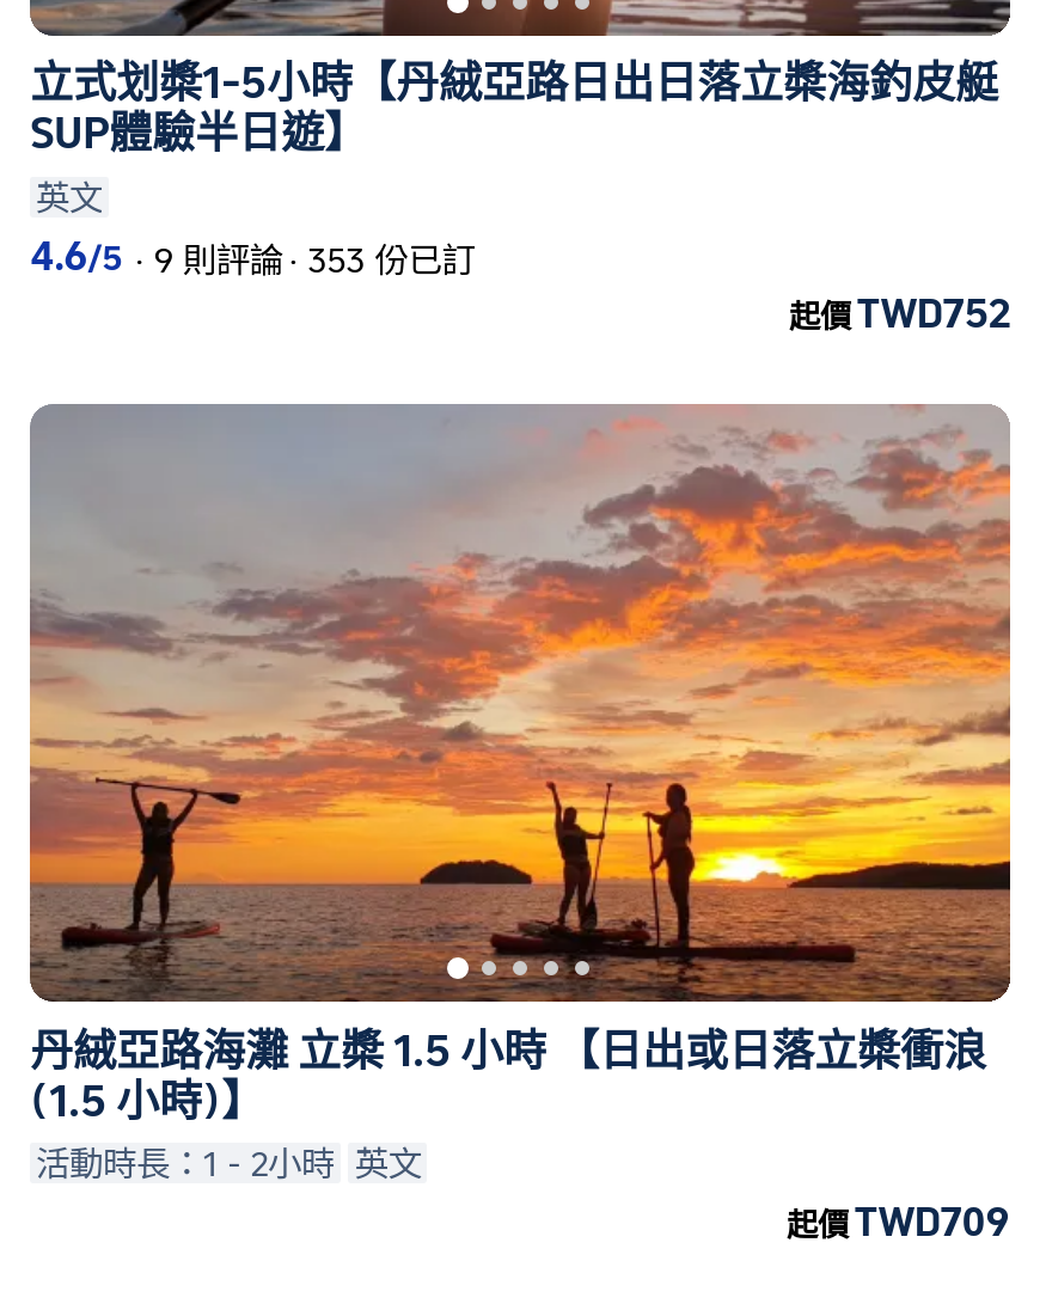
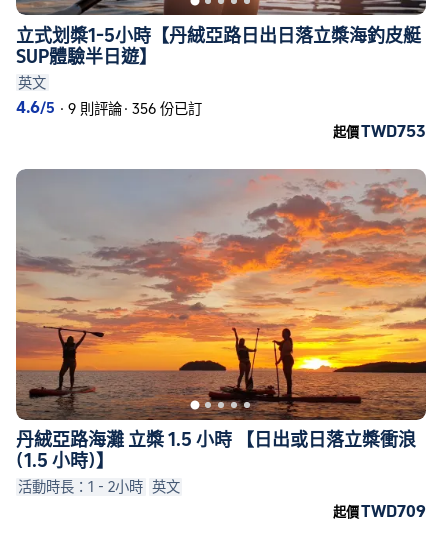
[30,231,475,279] 4.6/5 · 9 則評論 · 353 份已訂 -> [16,97,202,117] 4.6/5 · 9 則評論 · 356 份已訂
[789,289,1010,337] 起價 TWD752 -> [332,121,426,141] 起價 TWD753

